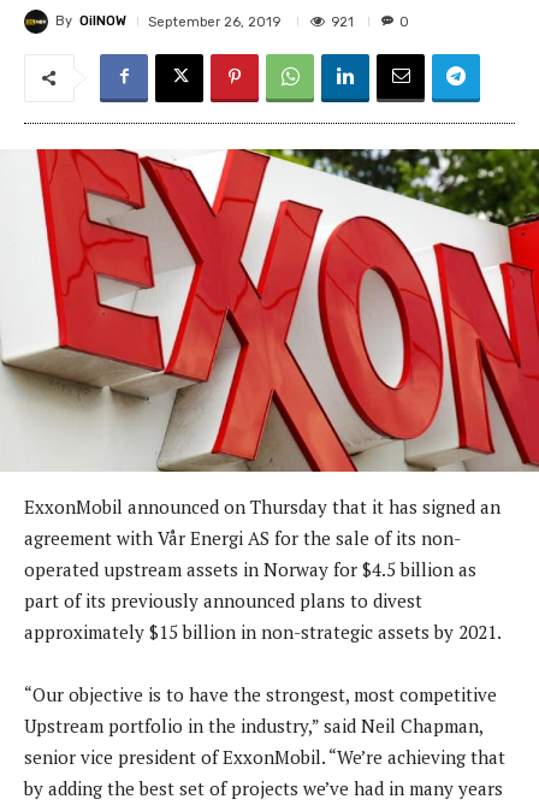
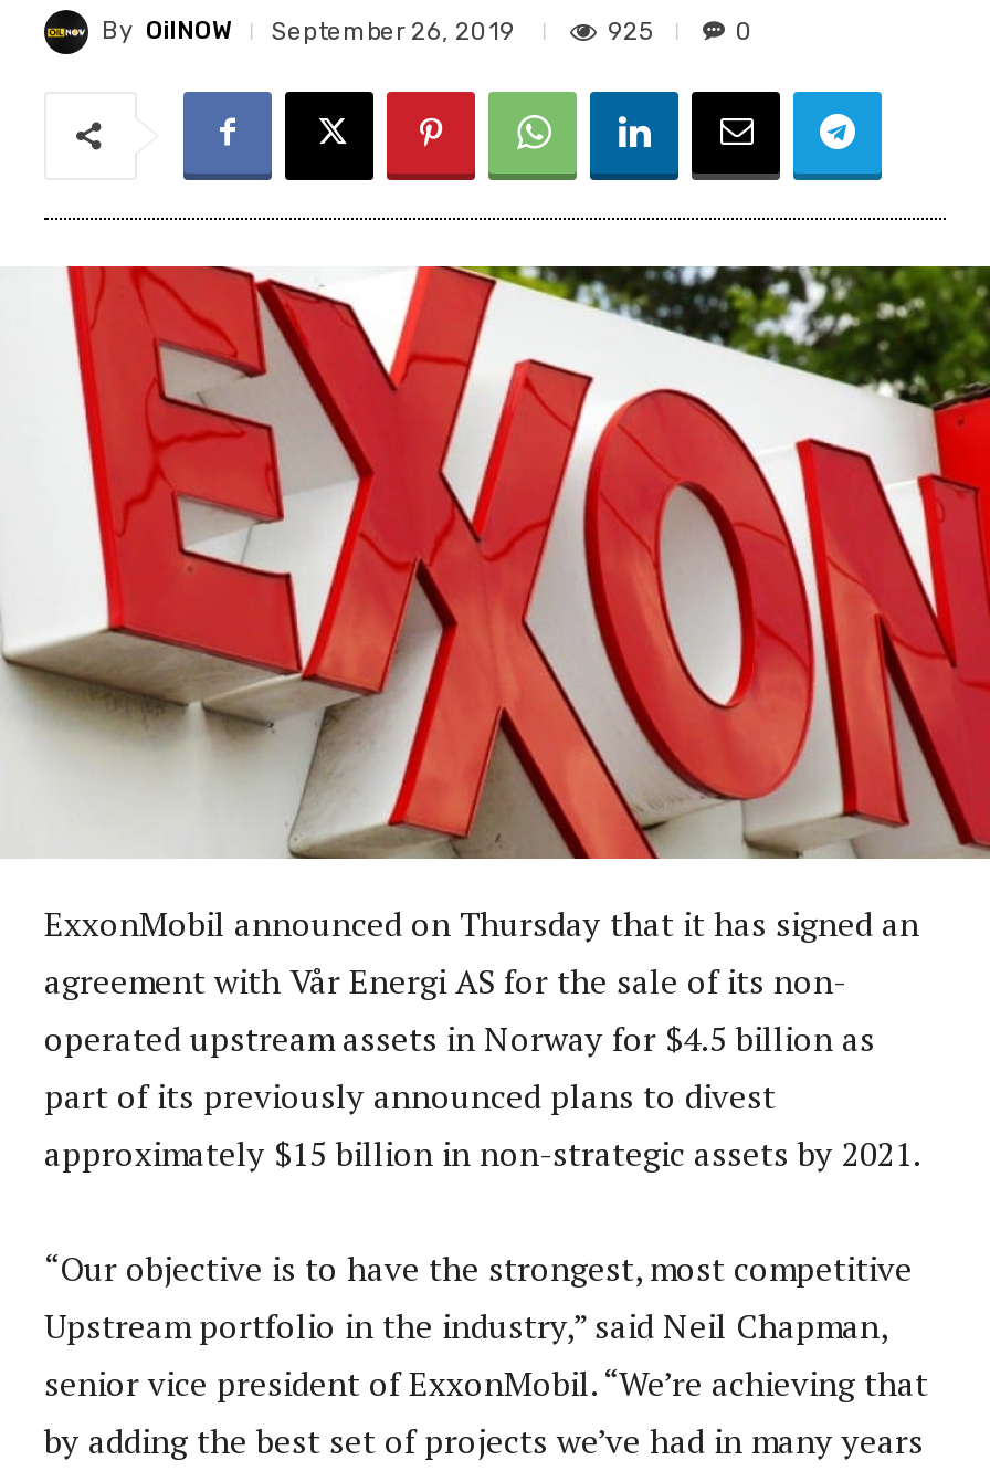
[331,13,354,29] 921 -> [608,17,652,46] 925

